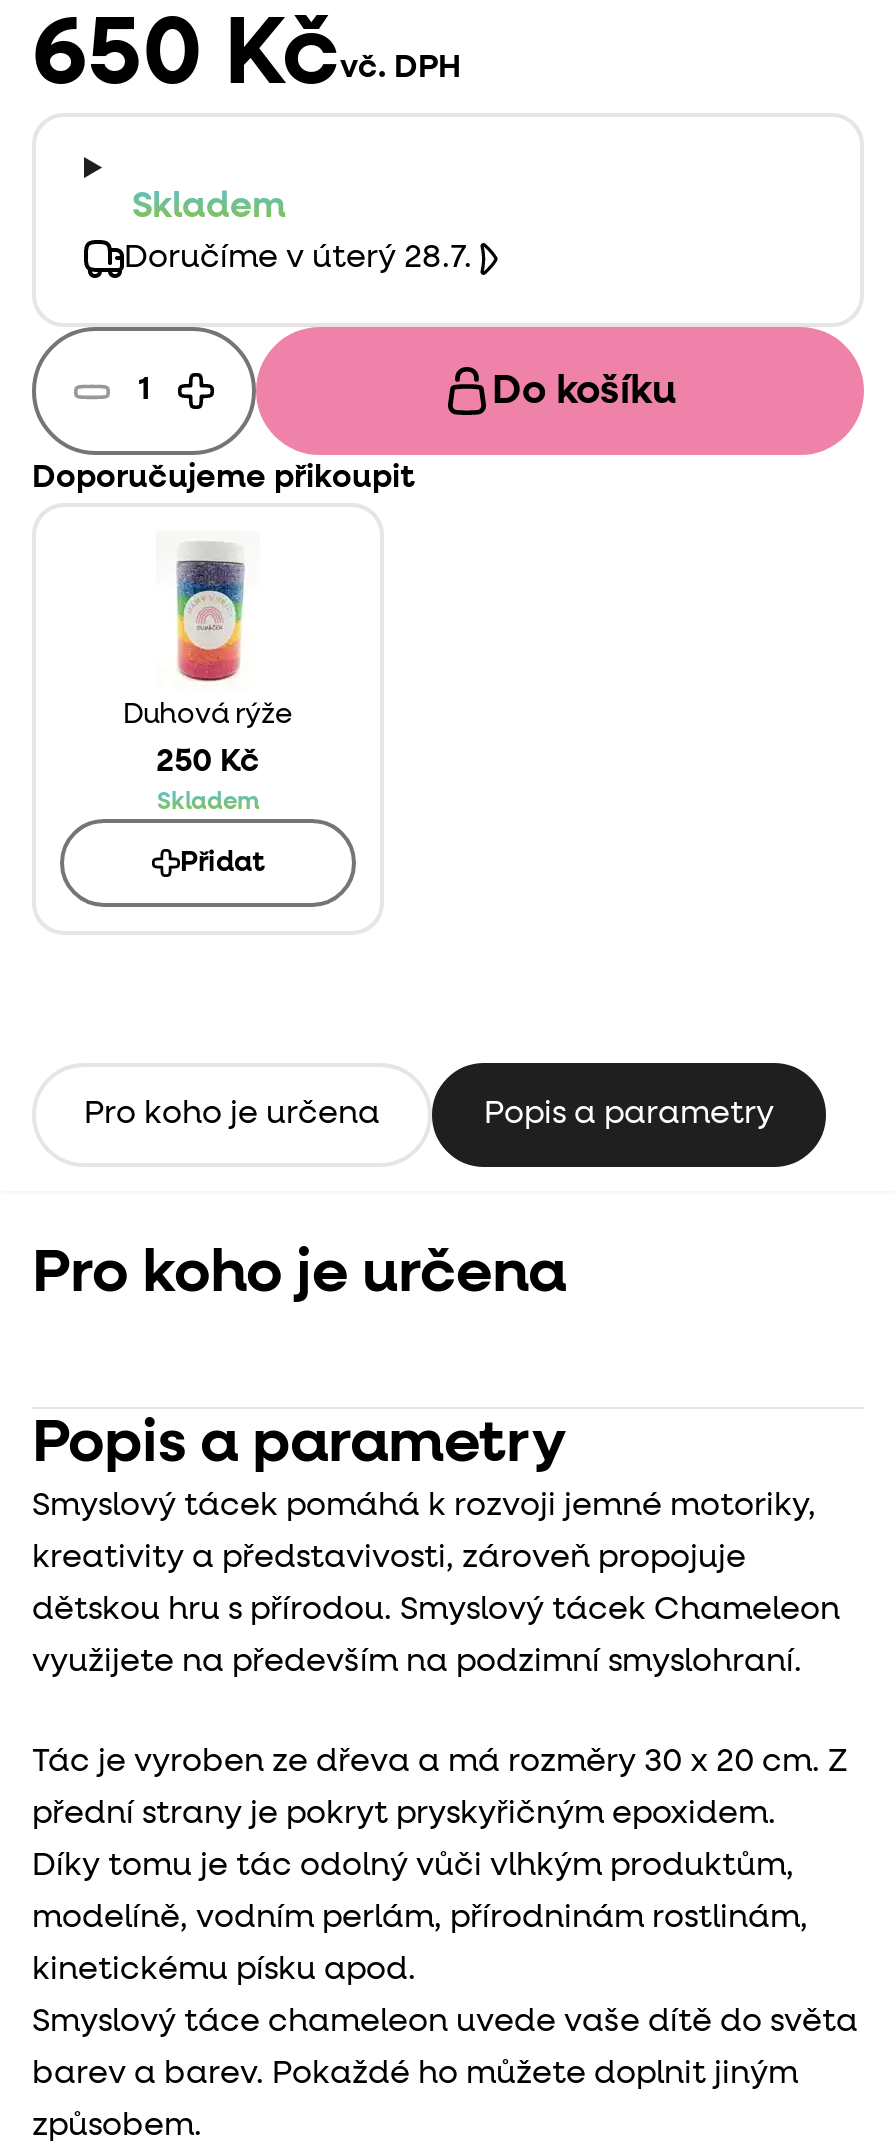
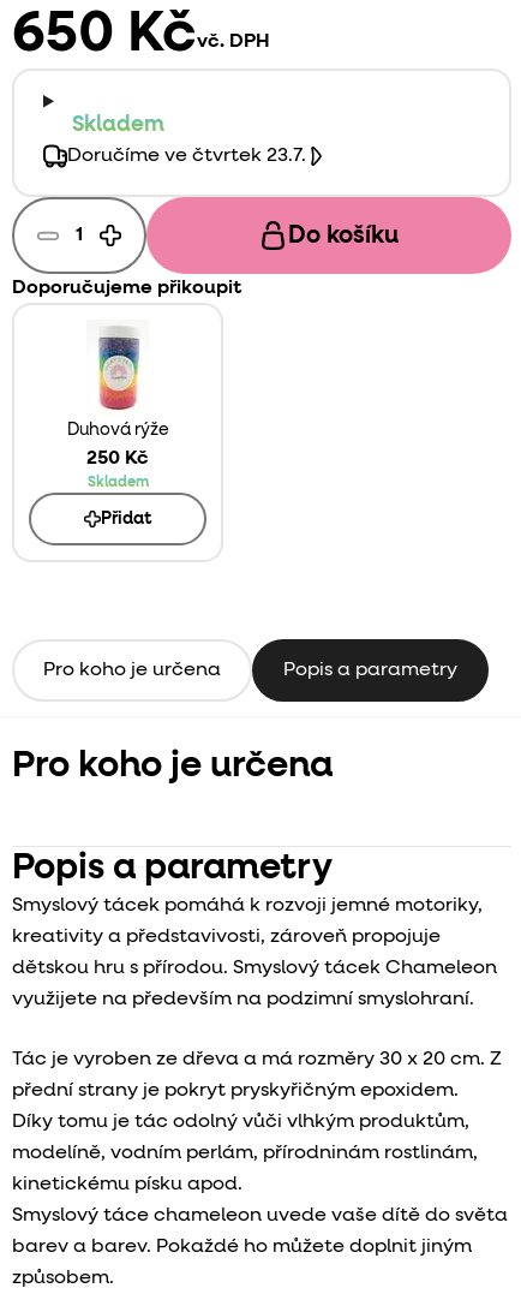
[124,242,472,274] Doručíme v úterý 28.7. -> [67,146,306,165] Doručíme ve čtvrtek 23.7.

